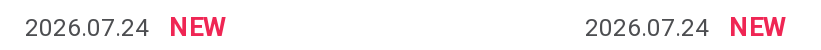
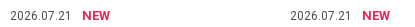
[25,12,225,42] 2026.07.24 NEW -> [10,8,110,23] 2026.07.21 NEW
[585,12,785,42] 2026.07.24 NEW -> [290,8,390,23] 2026.07.21 NEW

